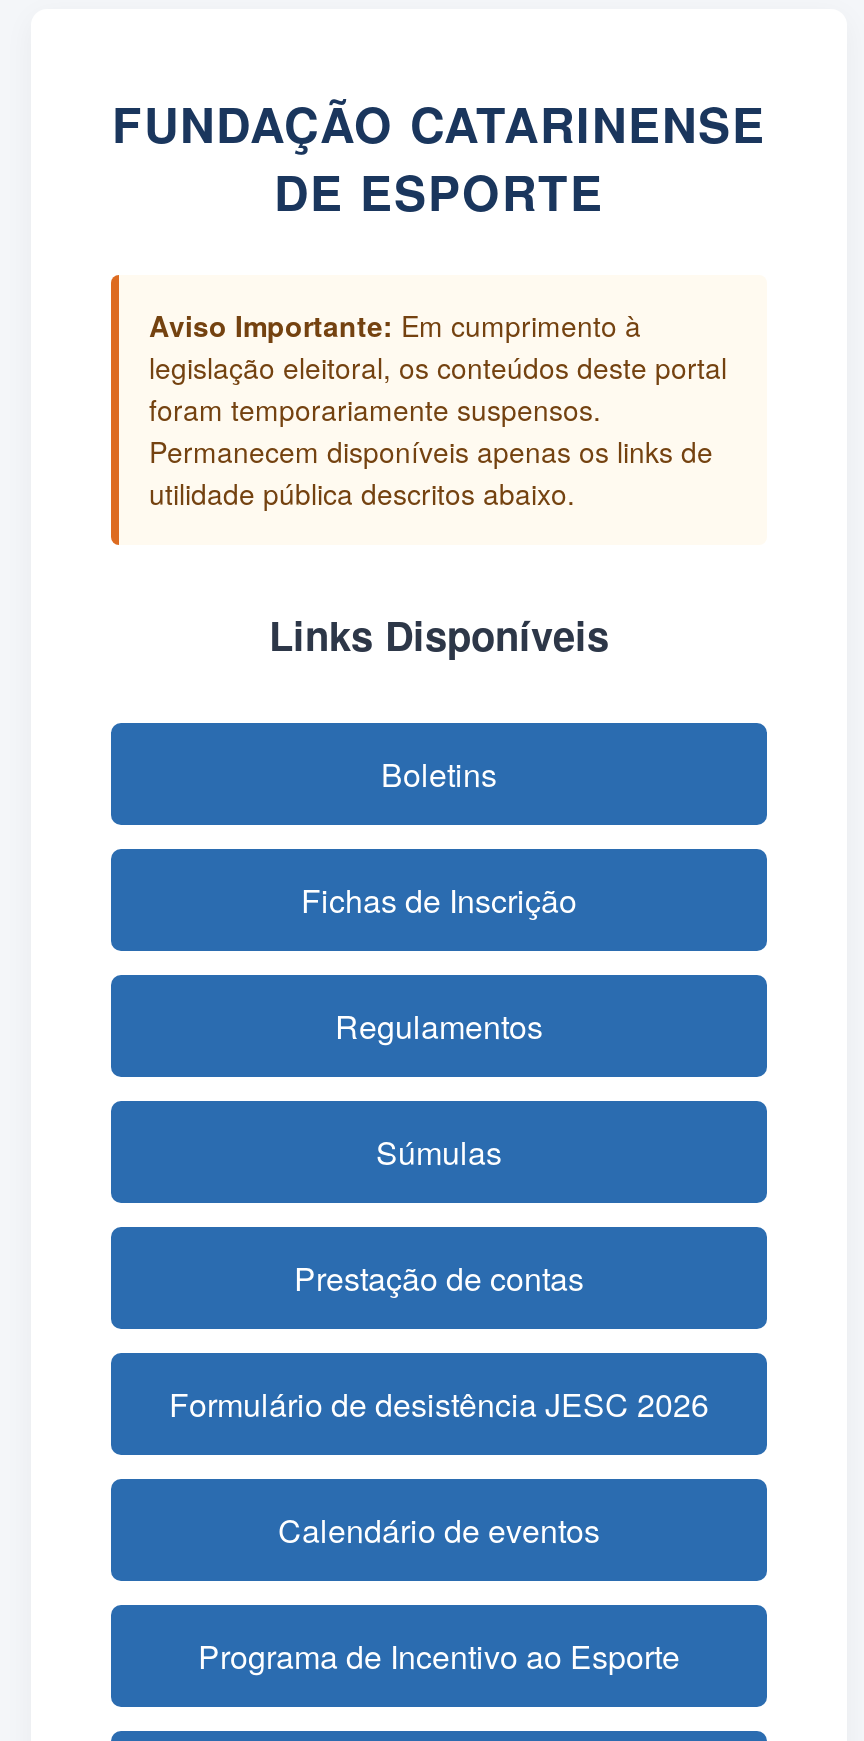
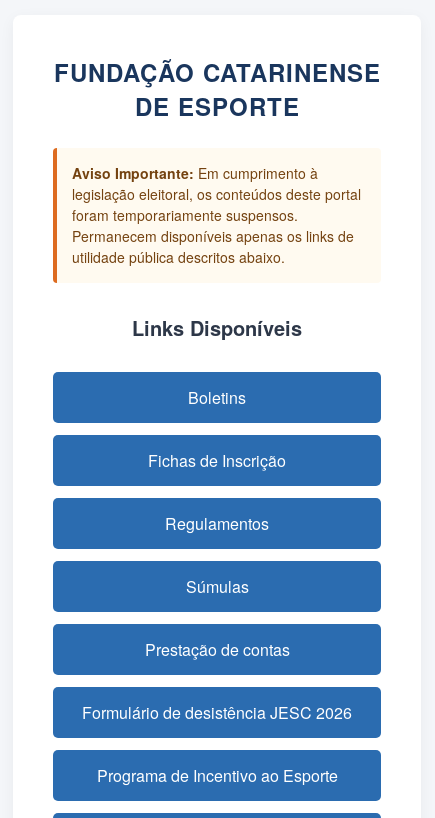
[278,1507,600,1553] Calendário de eventos -> none

